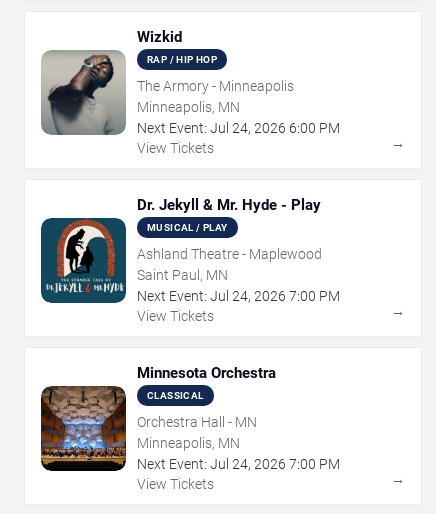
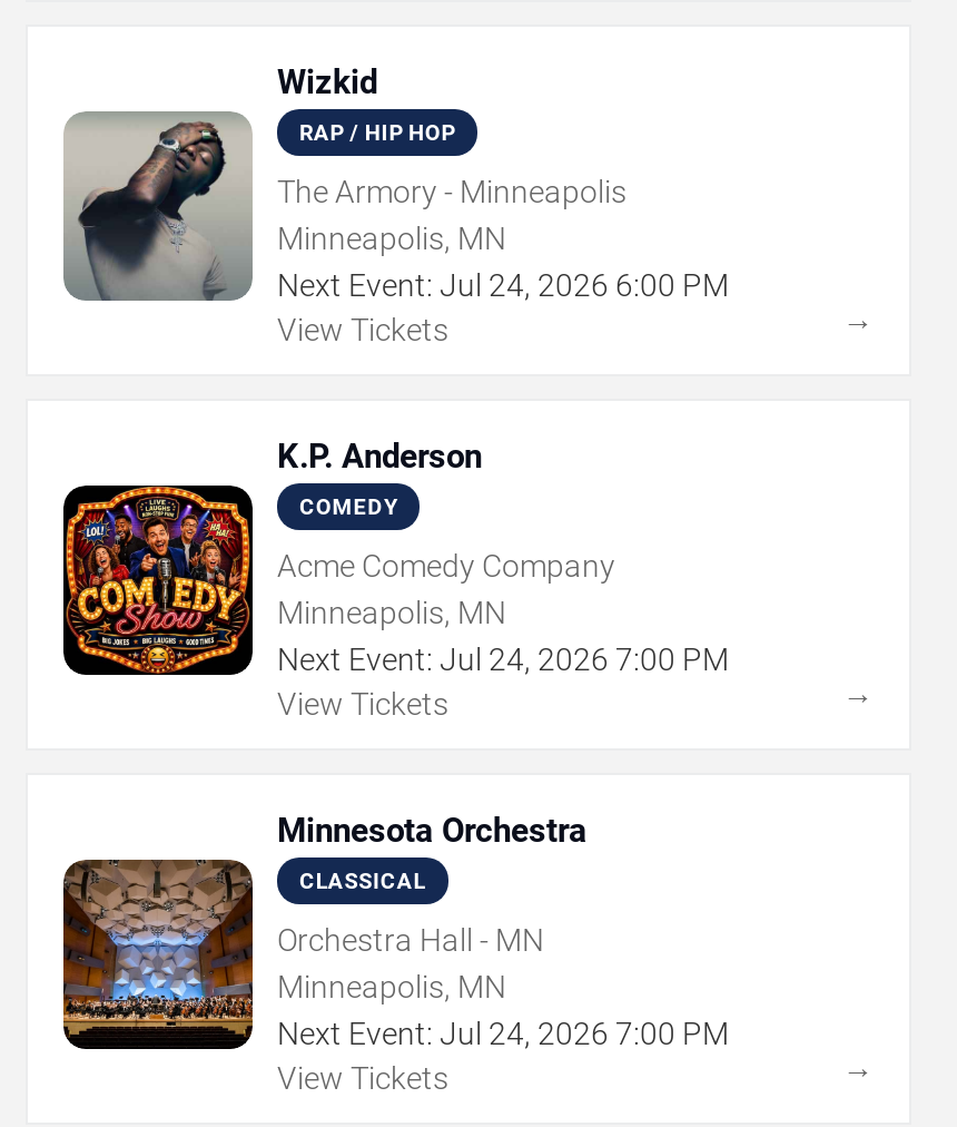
[41,196,321,303] [image] | Dr. Jekyll & Mr. Hyde - Play | MUSICAL / PLAY -> [63,438,482,675] [image] | K.P. Anderson | COMEDY
[137,246,322,283] Ashland Theatre - Maplewood | Saint Paul, MN -> [277,549,615,631] Acme Comedy Company | Minneapolis, MN

